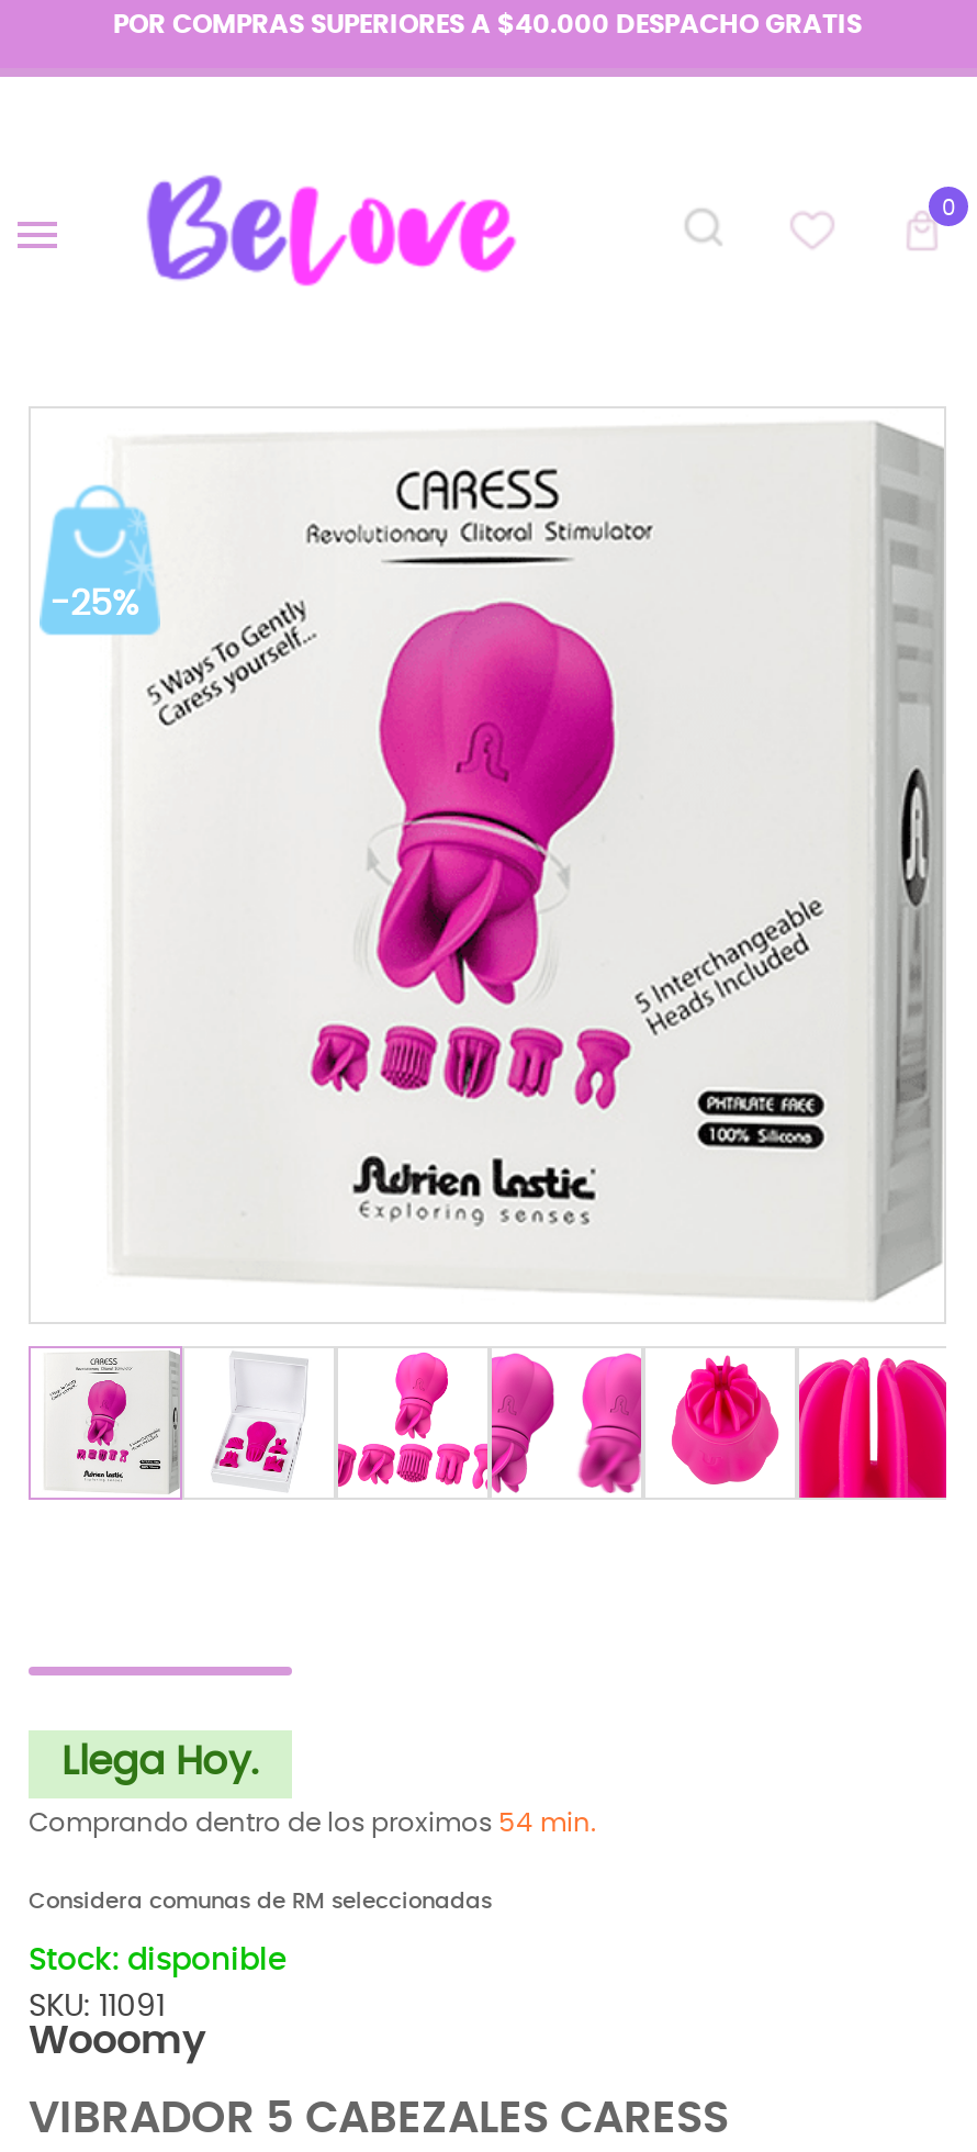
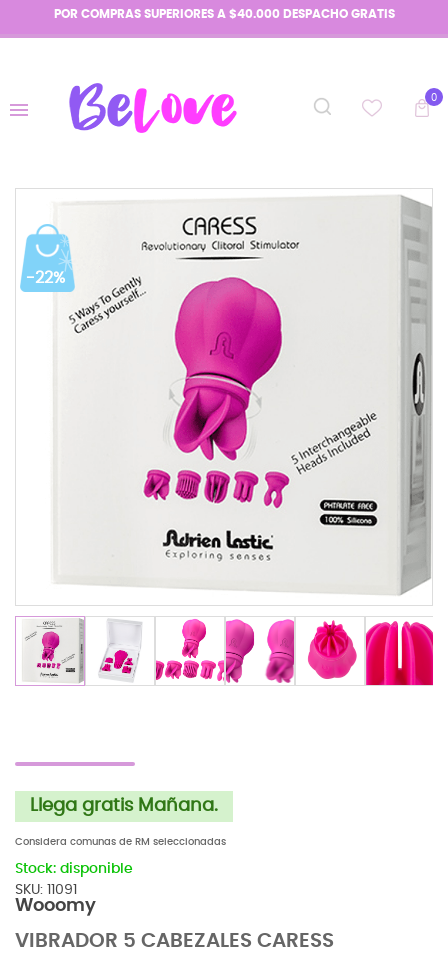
[50,586,138,621] -25% -> [25,270,64,286] -22%
[29,1744,597,1836] Llega Hoy. | Comprando dentro de los proximos 54 min. -> [30,797,218,815] Llega gratis Mañana.

